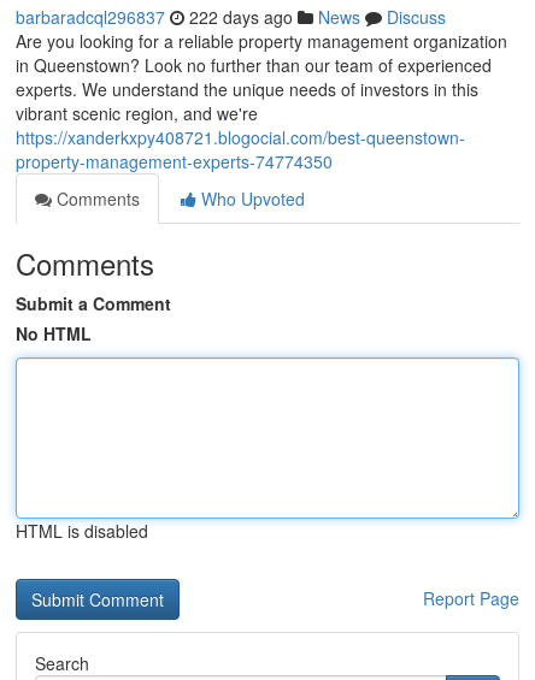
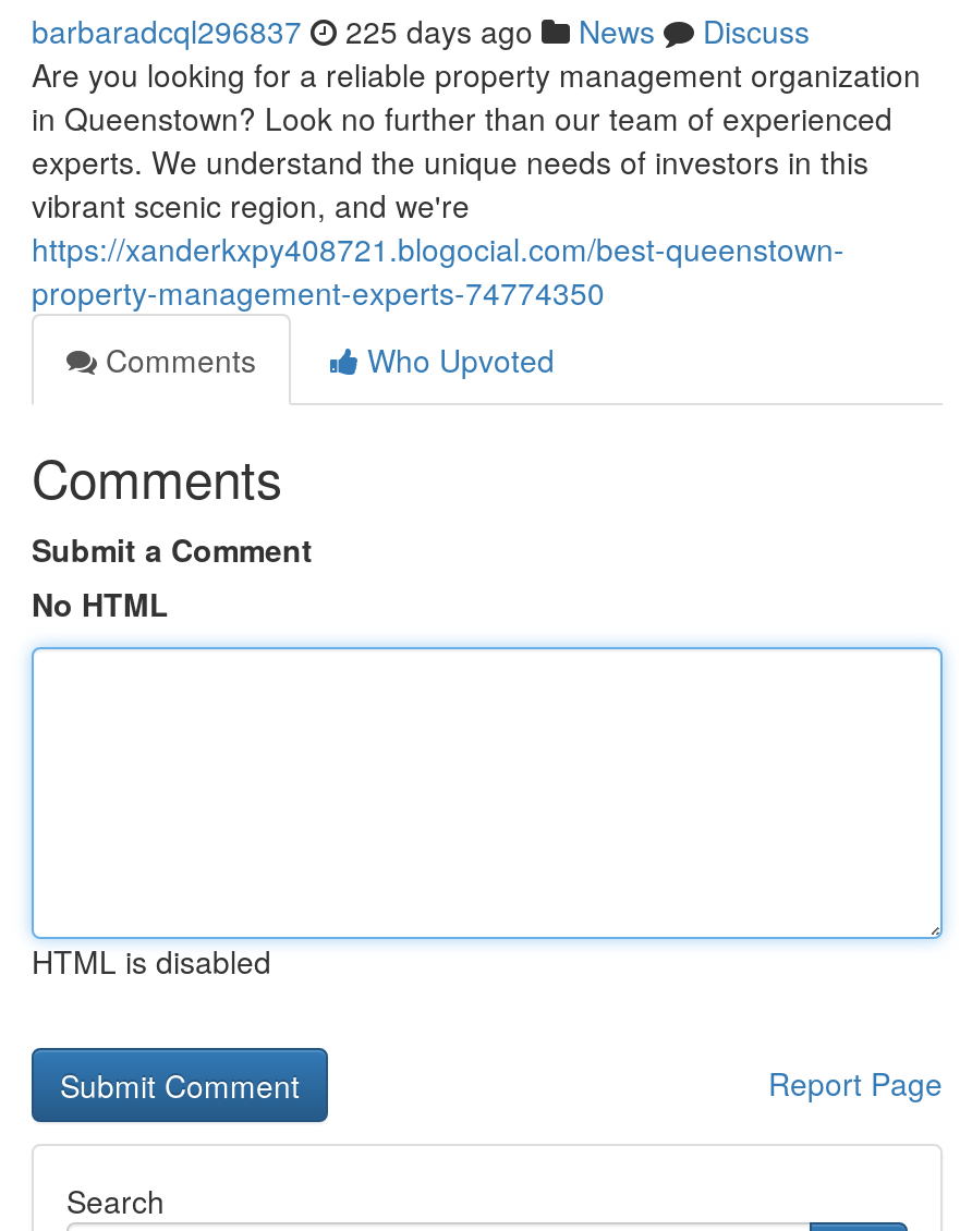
[16,5,446,29] barbaradcql296837 222 days ago News Discuss -> [32,9,810,52] barbaradcql296837 225 days ago News Discuss

